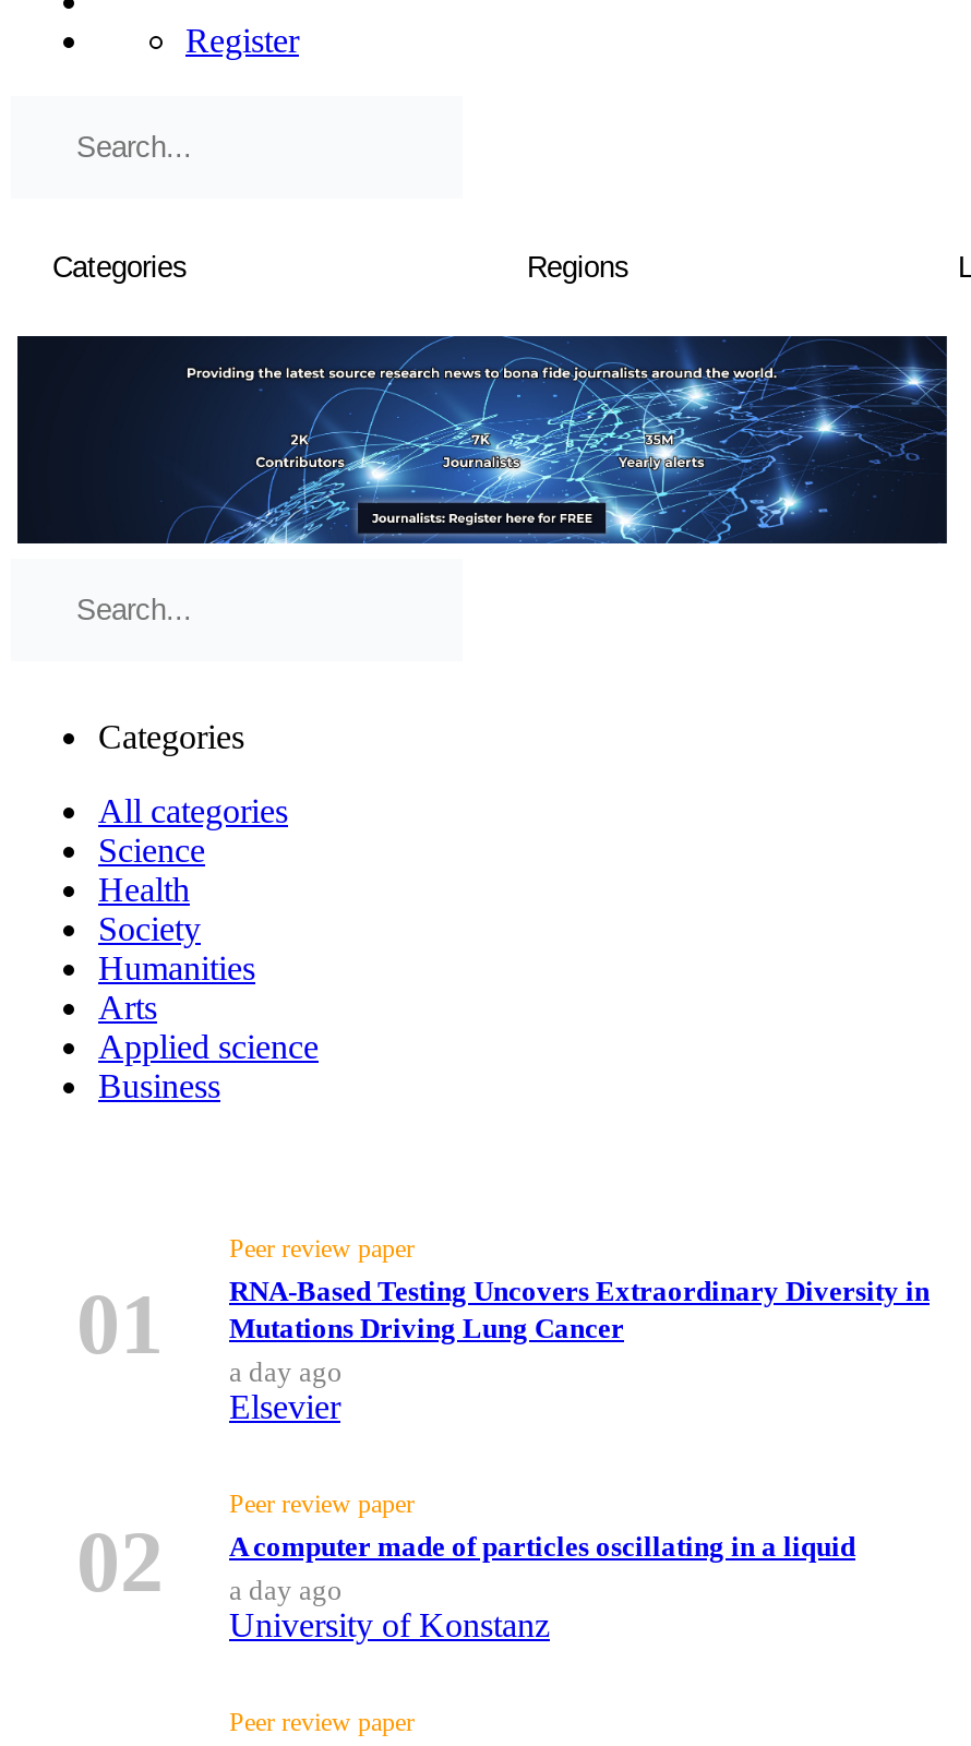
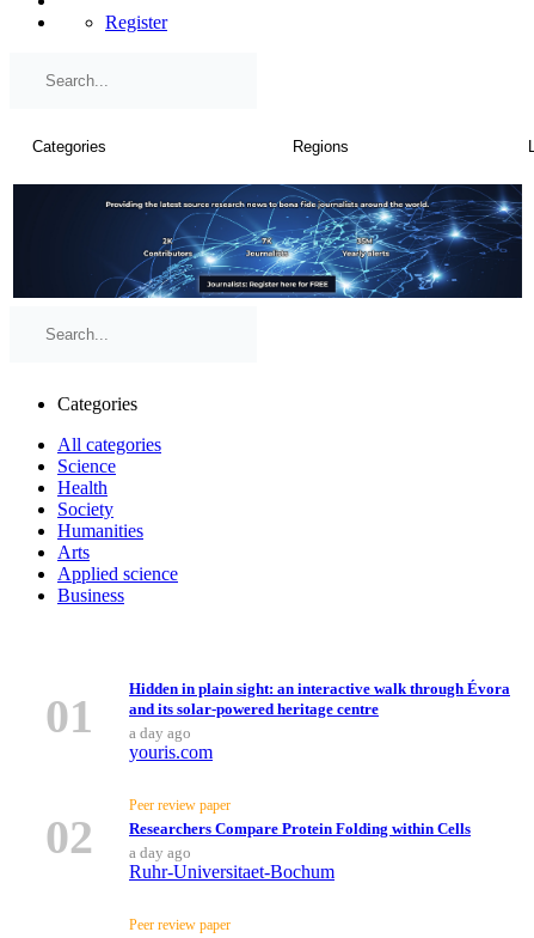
[229,1233,930,1344] Peer review paper | RNA-Based Testing Uncovers Extraordinary Diversity in | Mutations Driving Lung Cancer -> [129,680,510,718] Hidden in plain sight: an interactive walk through Évora | and its solar-powered heritage centre
[229,1388,340,1425] Elsevier -> [129,742,213,762] youris.com
[229,1530,855,1563] A computer made of particles oscillating in a liquid -> [129,820,471,837] Researchers Compare Protein Folding within Cells
[229,1606,550,1643] University of Konstanz -> [129,861,334,882] Ruhr-Universitaet-Bochum

